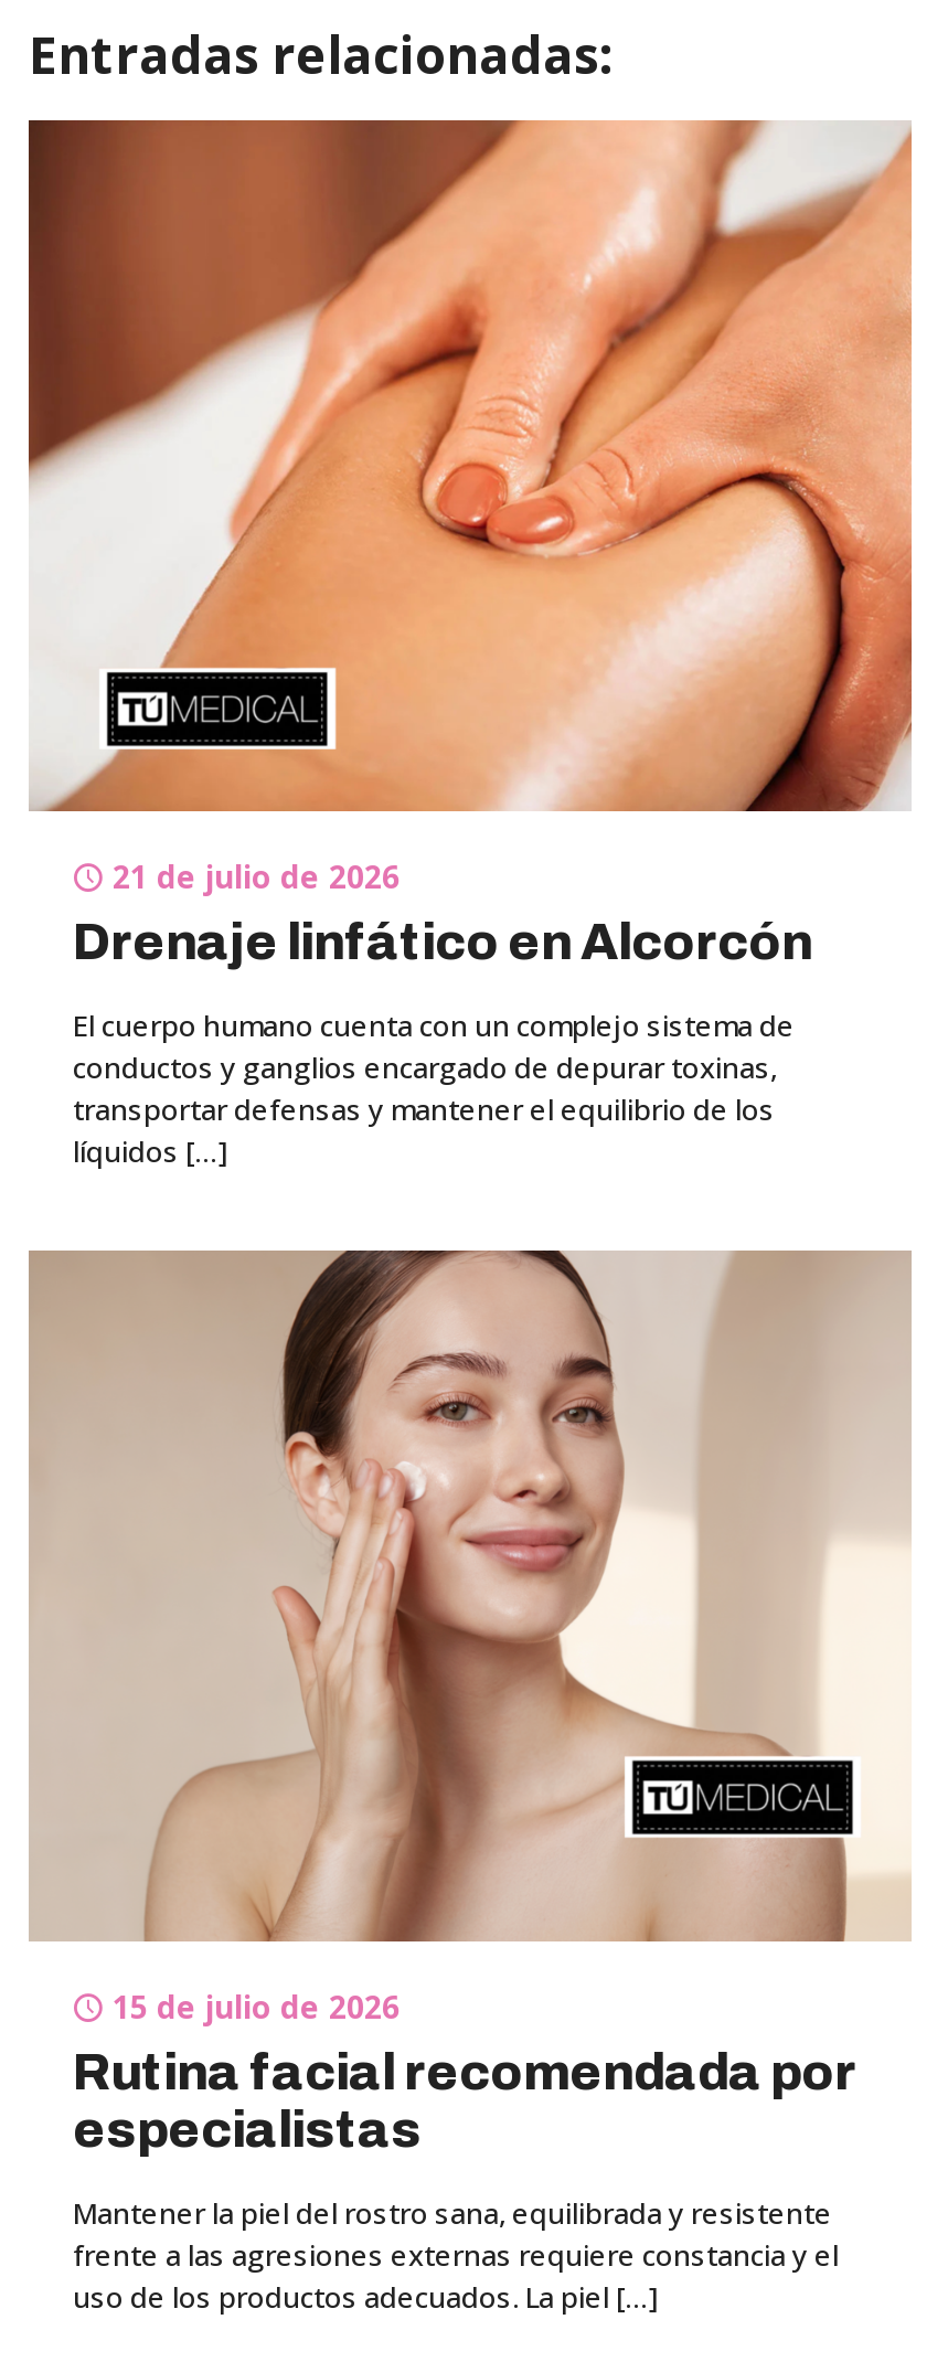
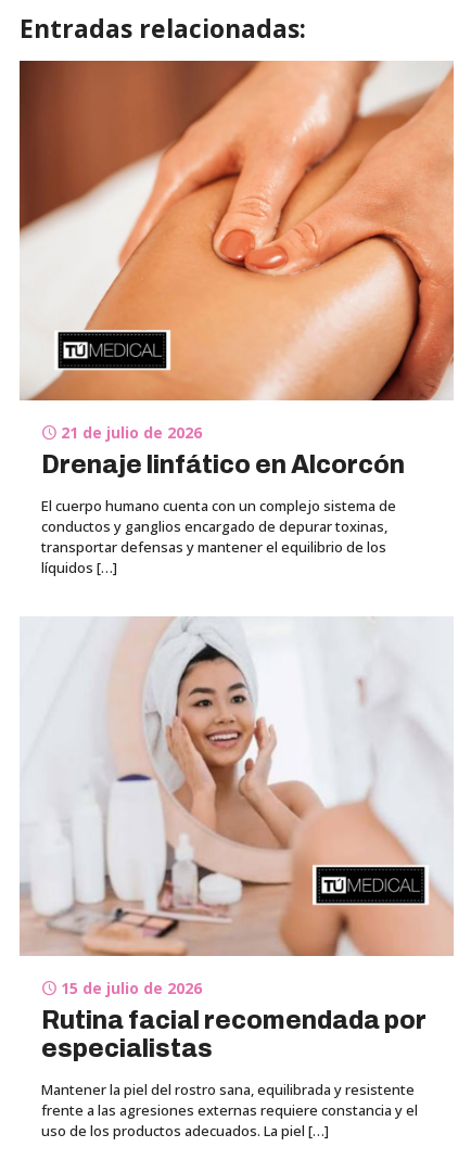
[29,1248,912,1941] [image] -> [21,616,454,956] [image]

